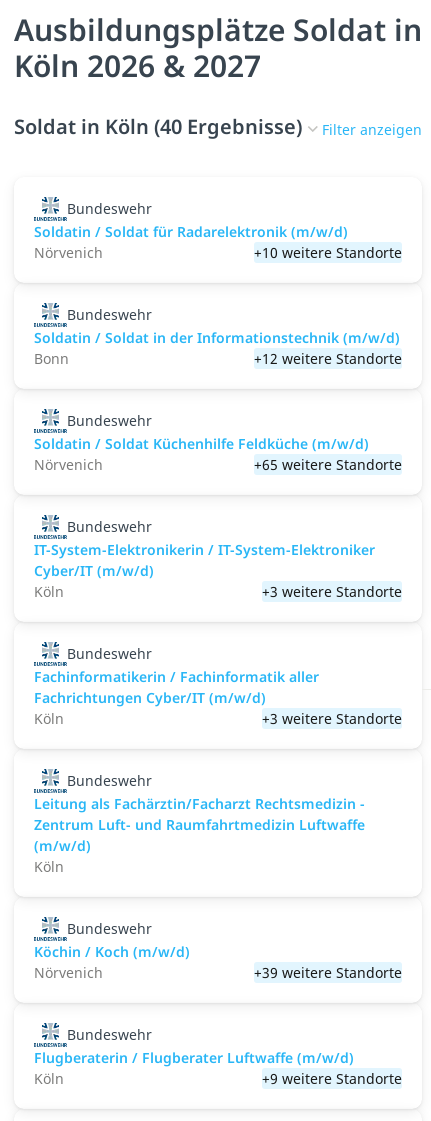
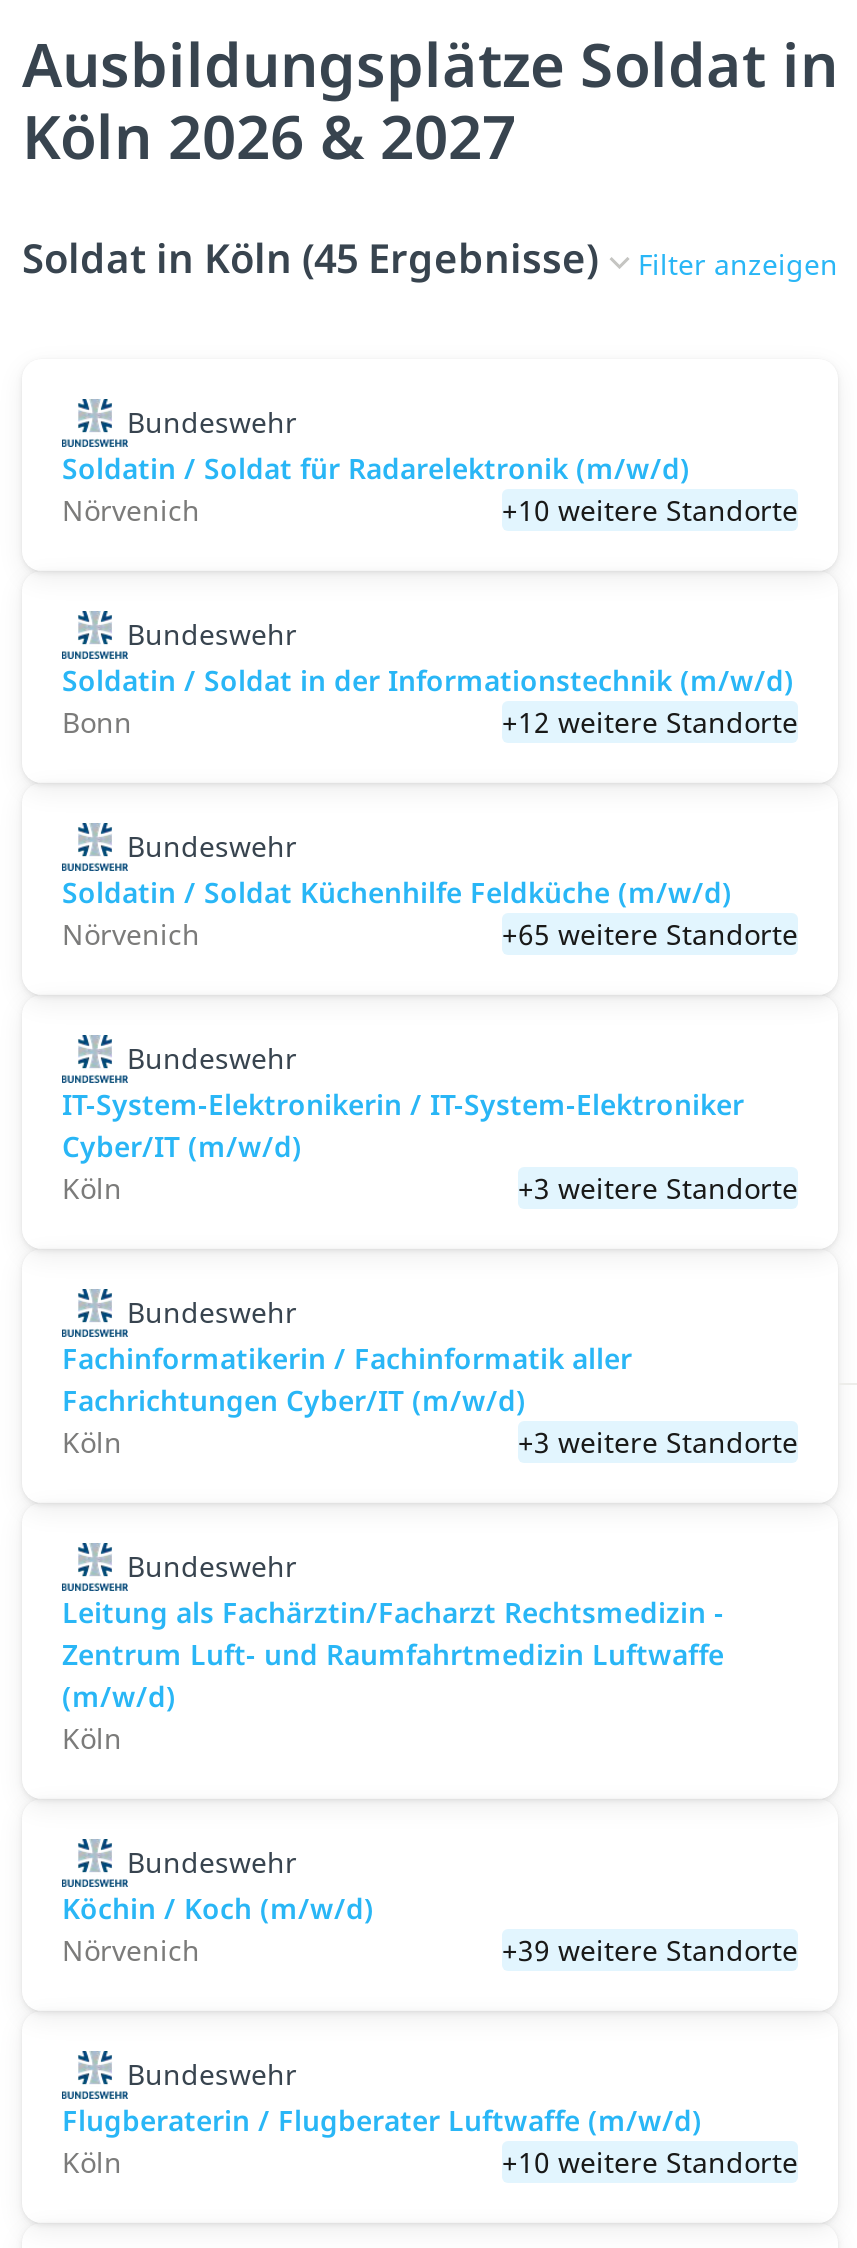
[14,113,302,140] Soldat in Köln (40 Ergebnisse) -> [22,231,598,285] Soldat in Köln (45 Ergebnisse)
[262,1069,402,1088] +9 weitere Standorte -> [502,2143,798,2181] +10 weitere Standorte

